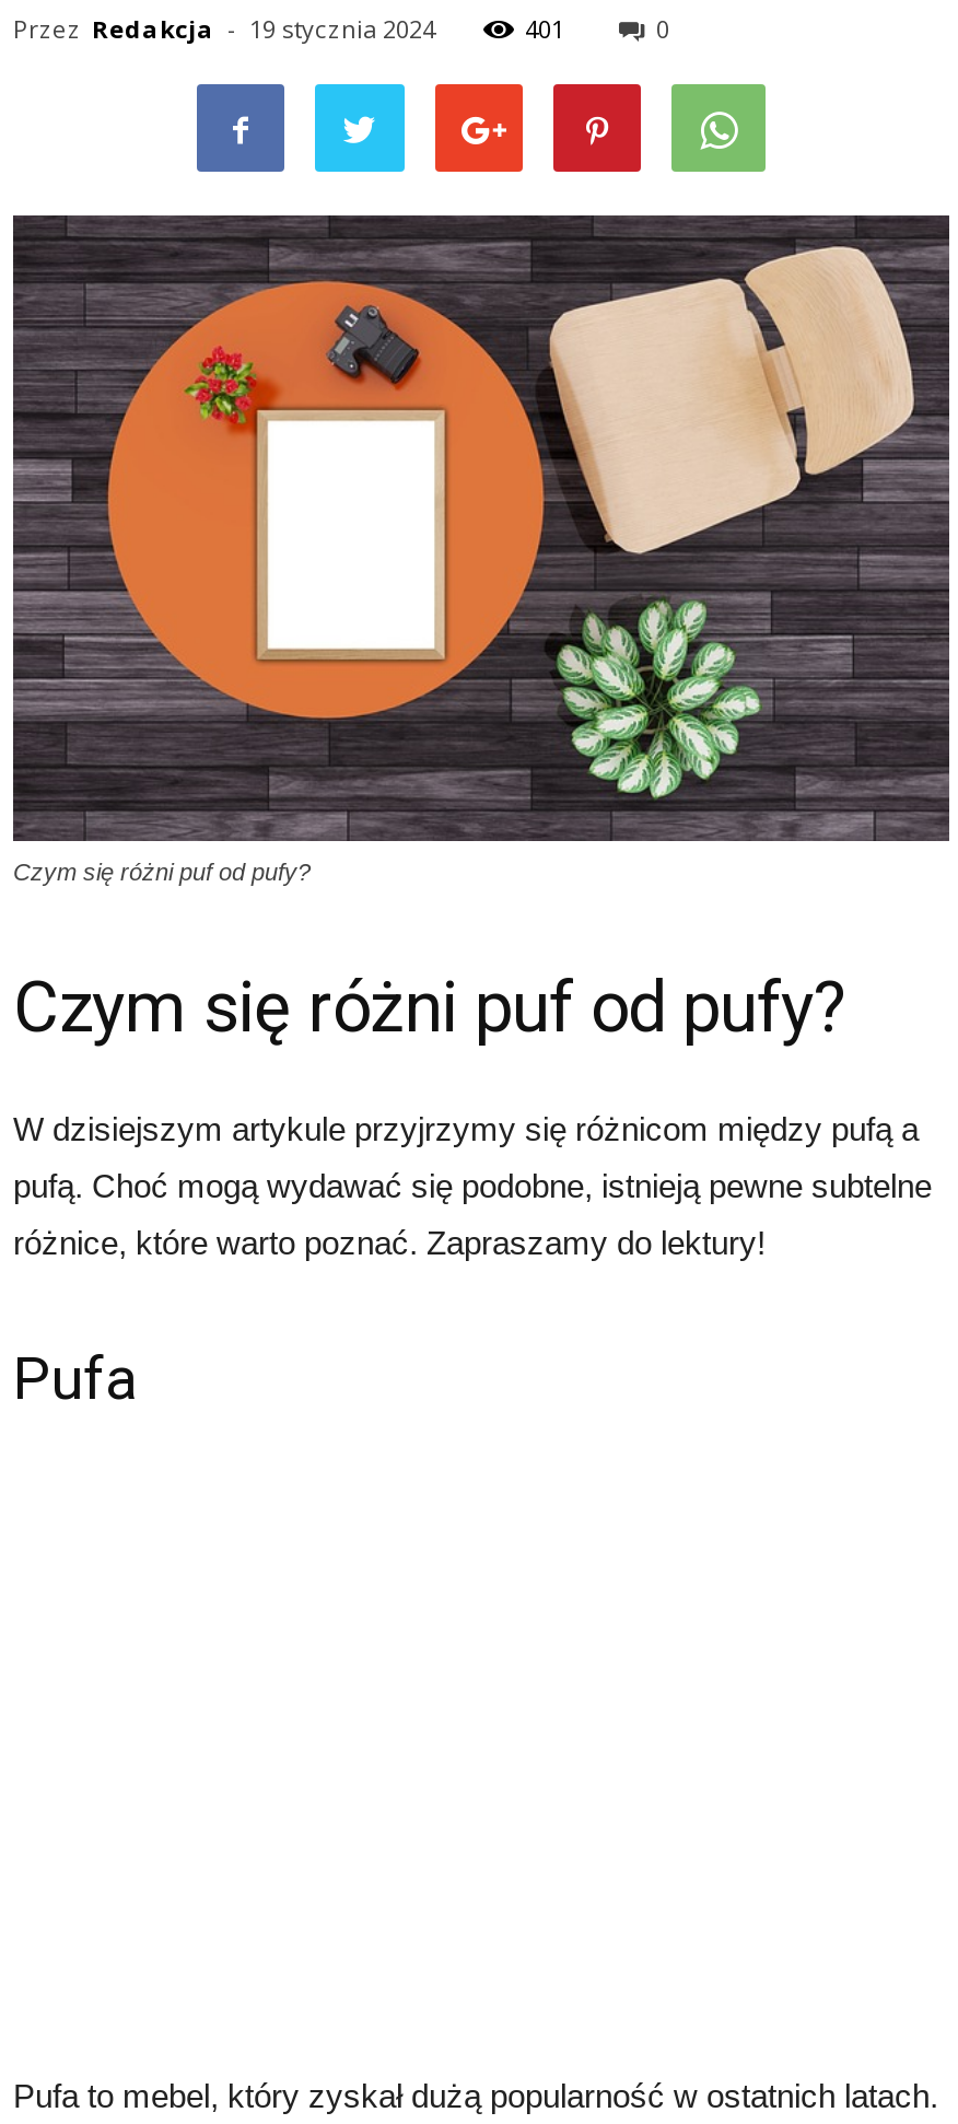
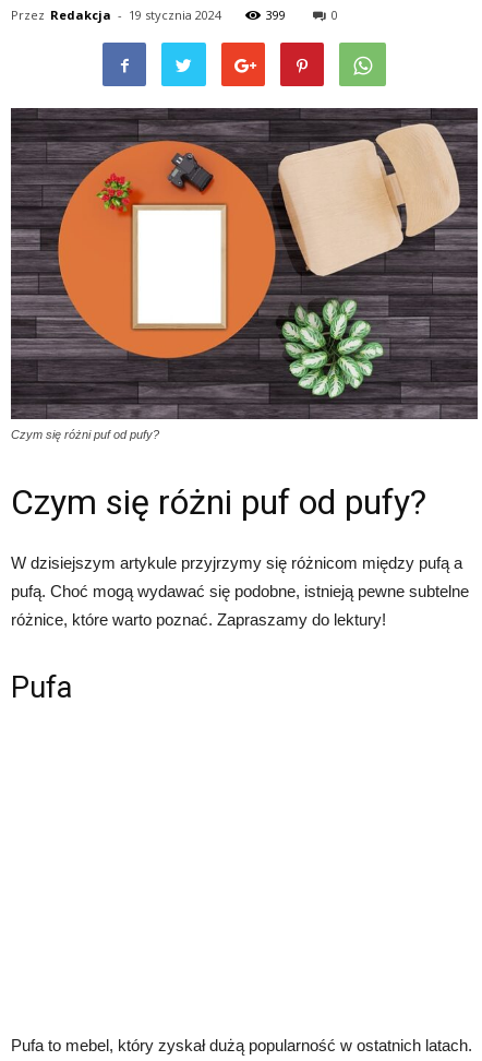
[525,12,564,45] 401 -> [266,7,286,23] 399

